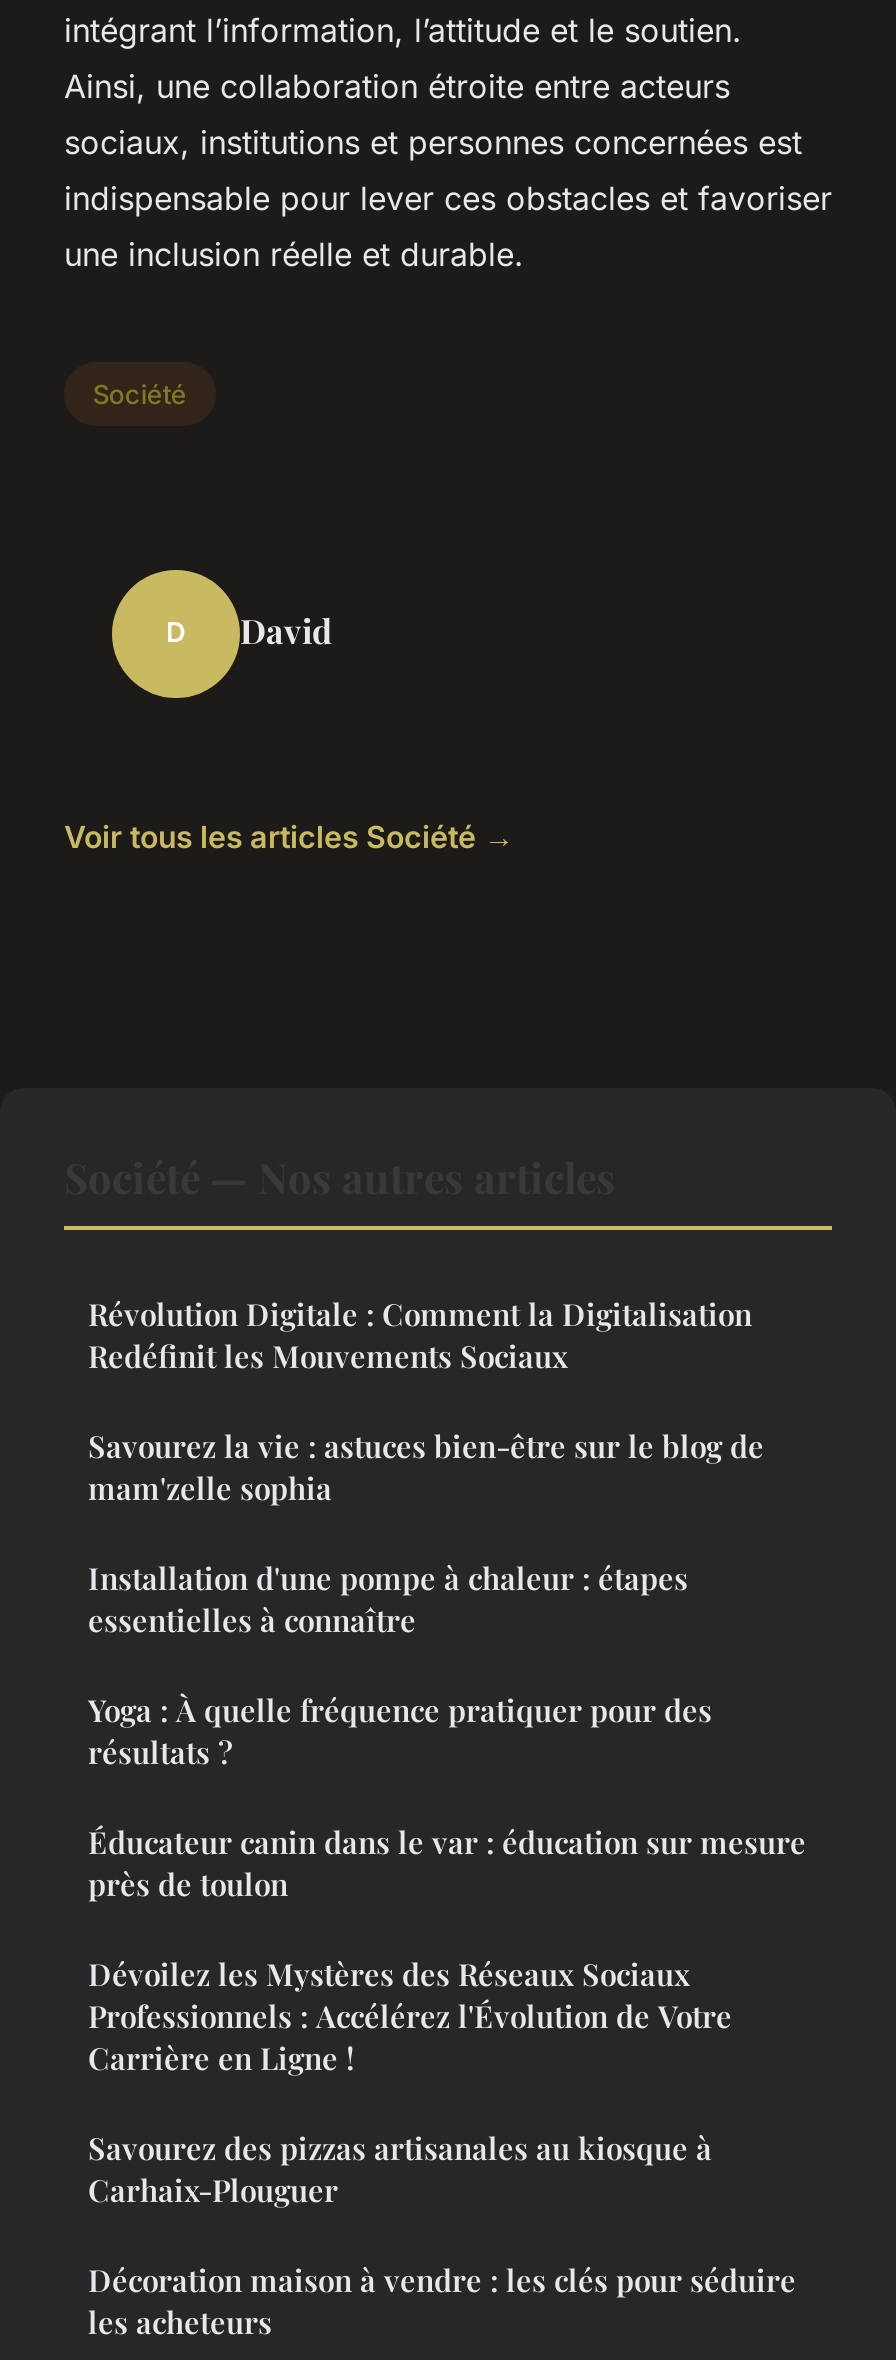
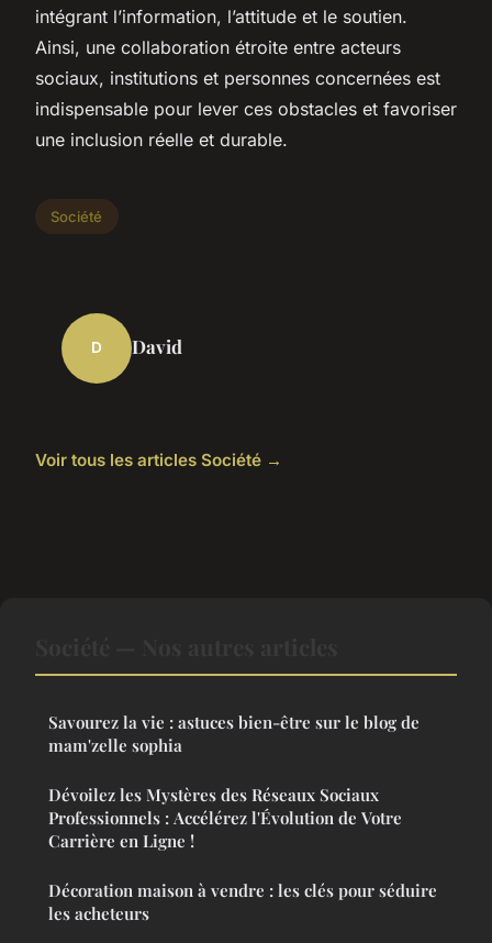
[88,1293,752,1375] Révolution Digitale : Comment la Digitalisation | Redéfinit les Mouvements Sociaux -> none
[88,1557,806,1903] Installation d'une pompe à chaleur : étapes | essentielles à connaître | Yoga : À quelle fréquence pratiquer pour des | résultats ? | Éducateur canin dans le var : éducation sur mesure | près de toulon -> none
[88,2127,712,2209] Savourez des pizzas artisanales au kiosque à | Carhaix-Plouguer -> none

